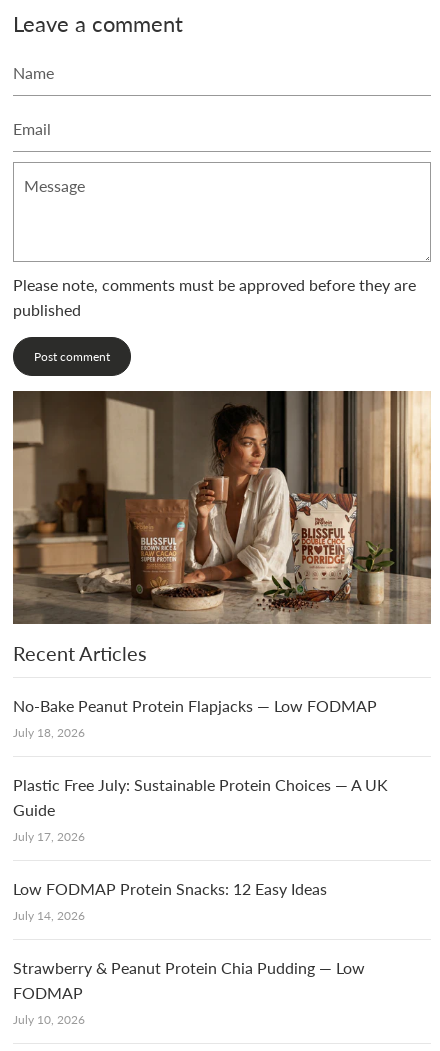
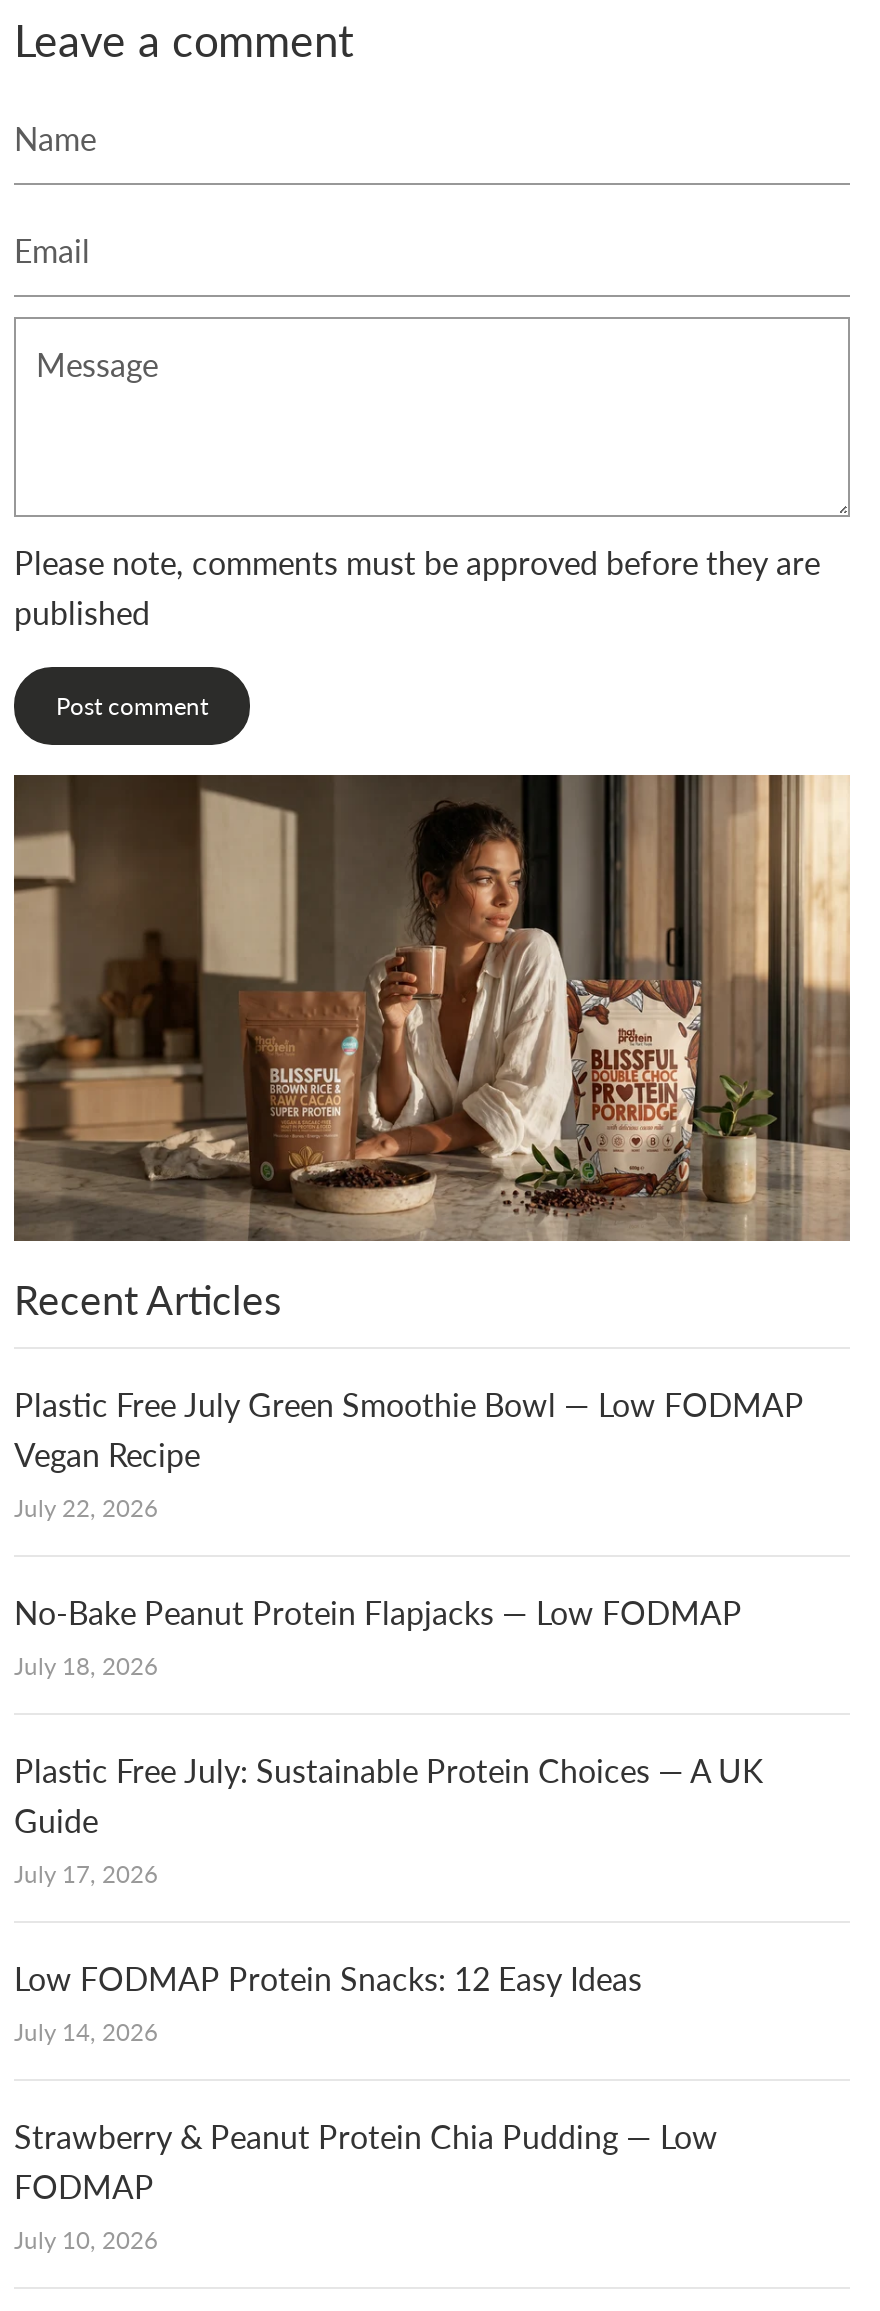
none -> [14,1385,804,1523] Plastic Free July Green Smoothie Bowl — Low FODMAP | Vegan Recipe | July 22, 2026

